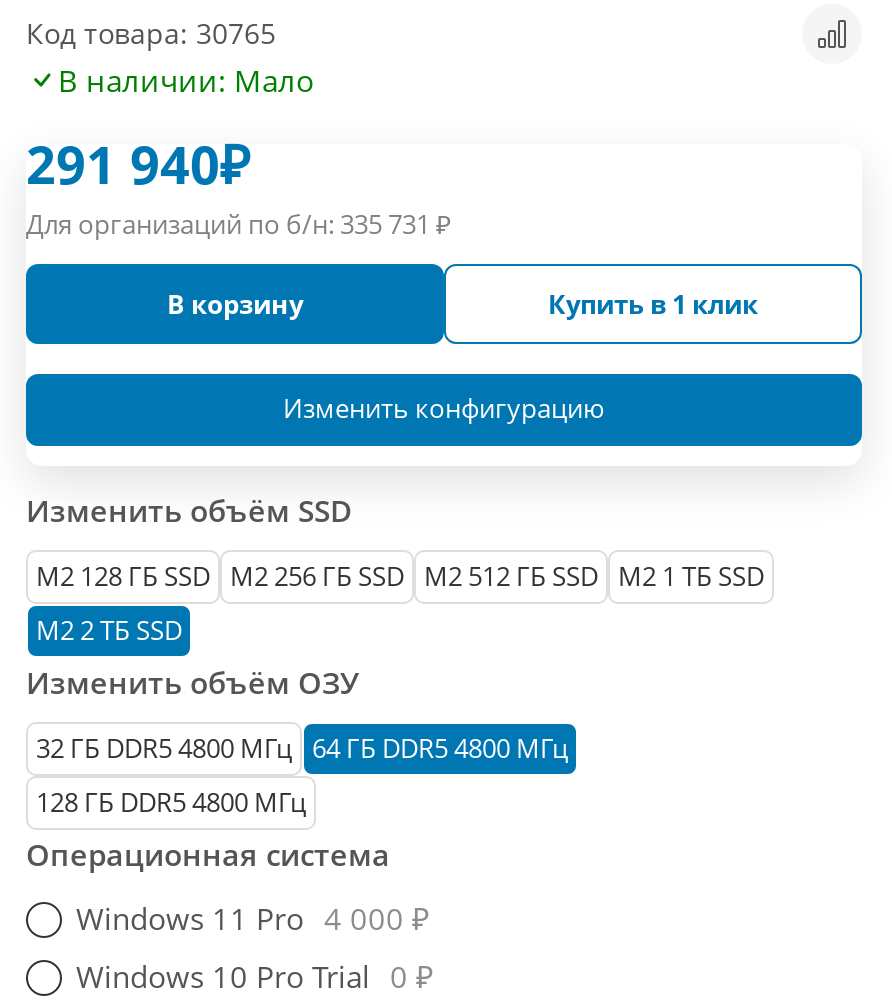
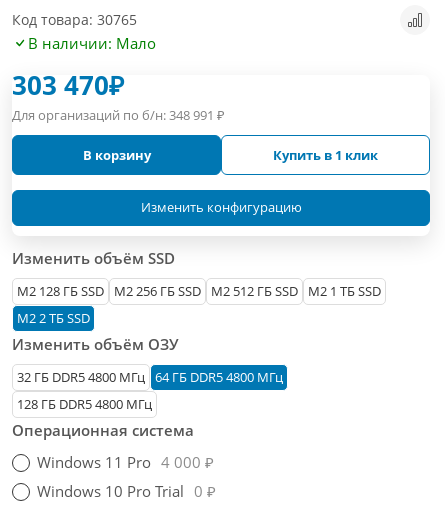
[26,127,250,199] 291 940₽ -> [12,67,124,103] 303 470₽
[26,205,452,241] Для организаций по б/н: 335 731 ₽ -> [12,106,225,124] Для организаций по б/н: 348 991 ₽

